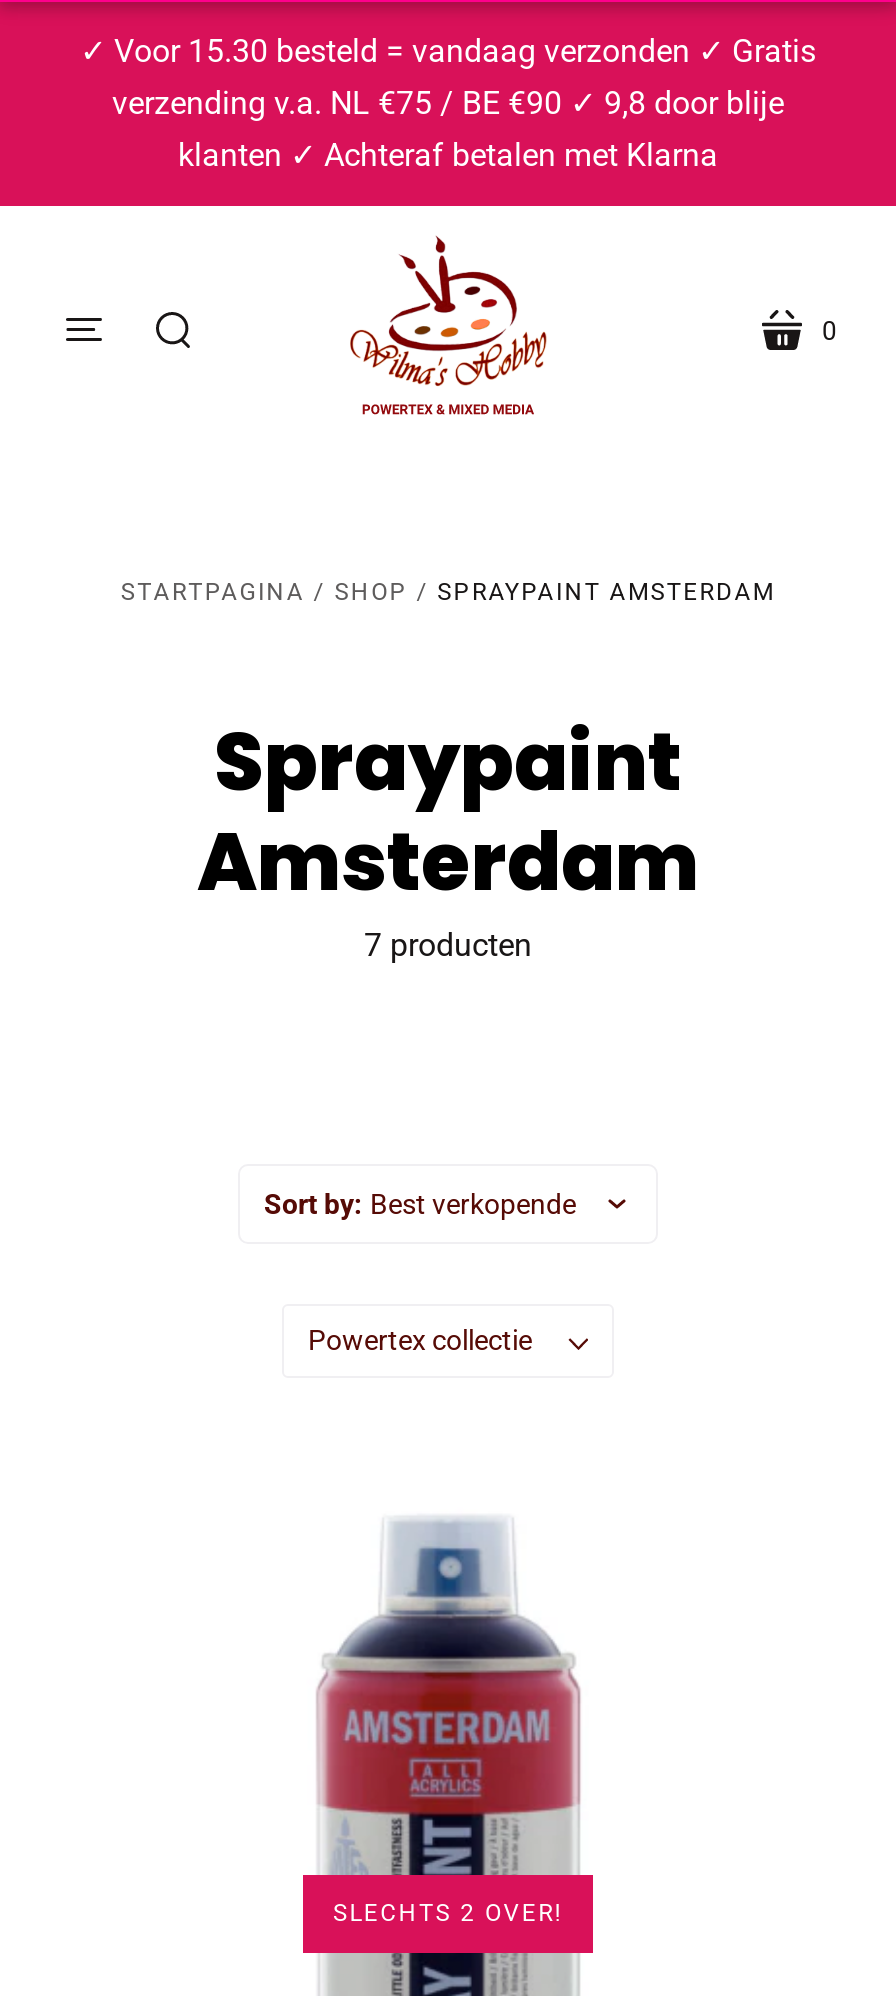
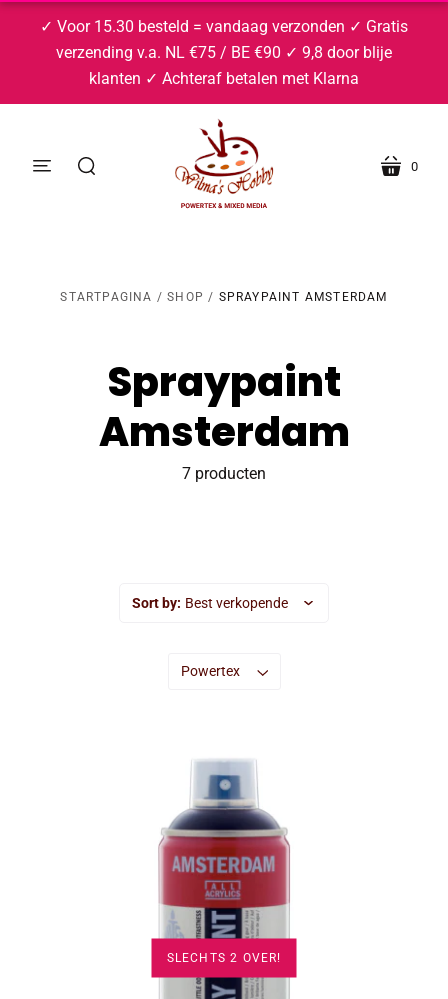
[308,1324,532,1356] Powertex collectie -> [180,663,239,679] Powertex

